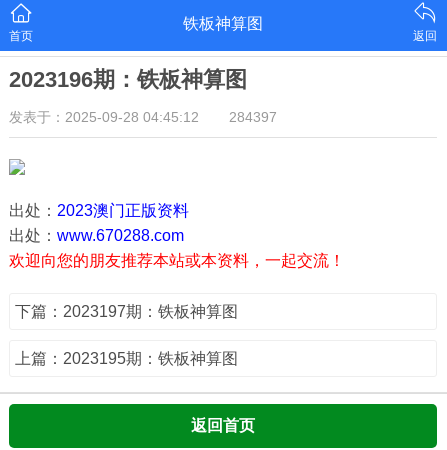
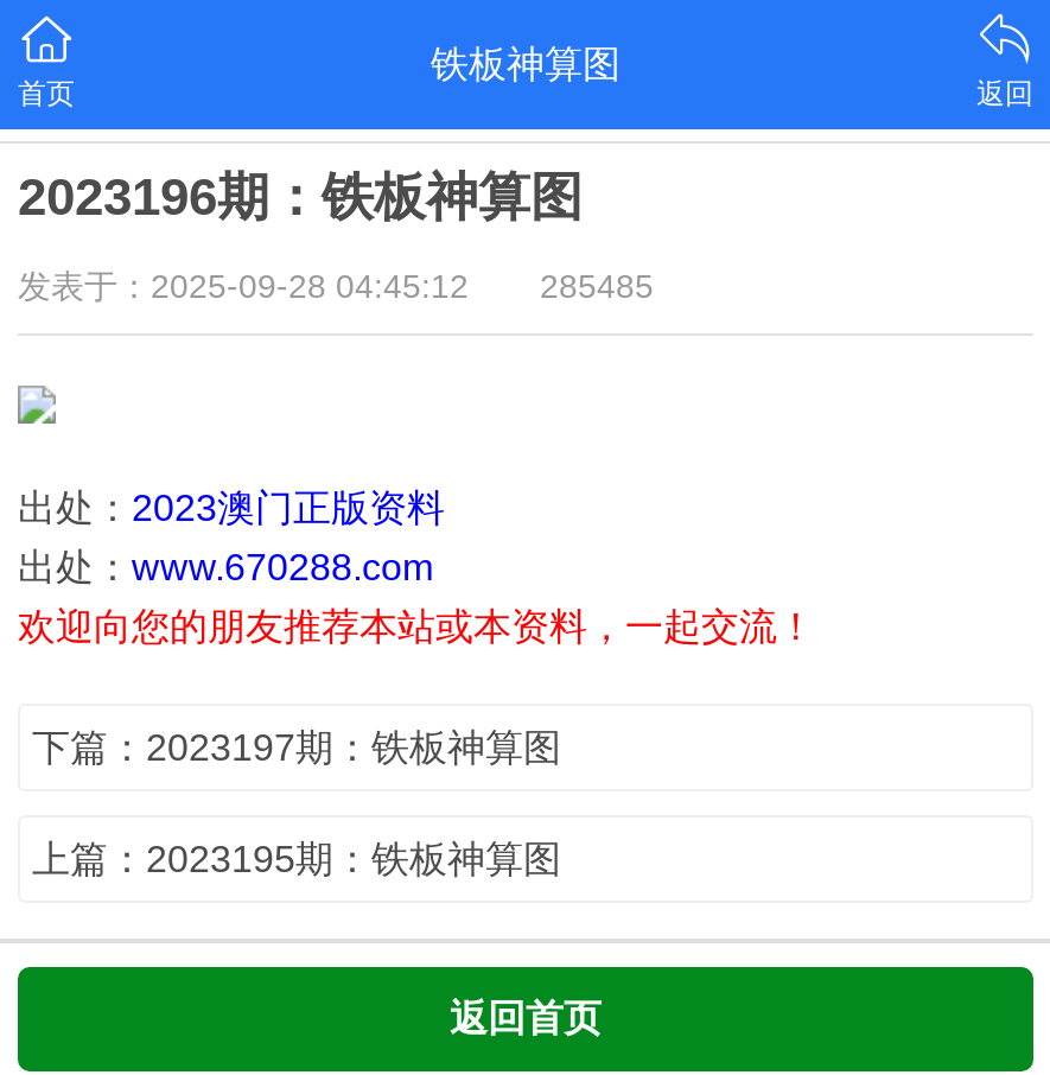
[9,109,277,125] 发表于：2025-09-28 04:45:12 284397 -> [18,267,654,305] 发表于：2025-09-28 04:45:12 285485

